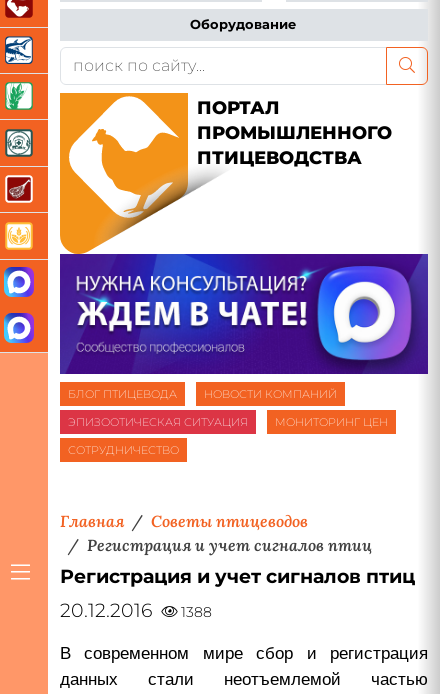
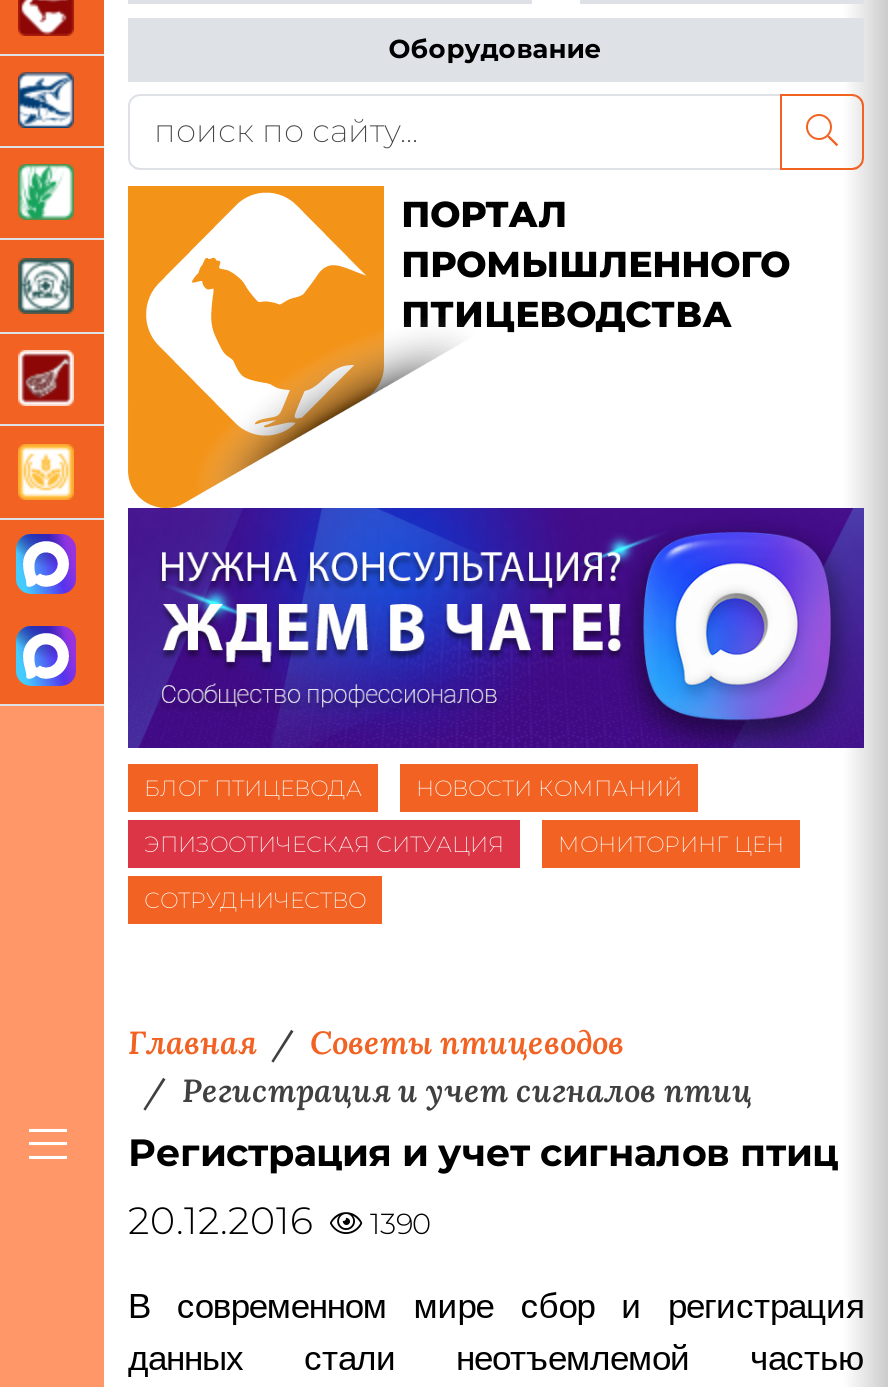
[60,598,212,622] 20.12.2016 1388 -> [128,1196,430,1244] 20.12.2016 1390

